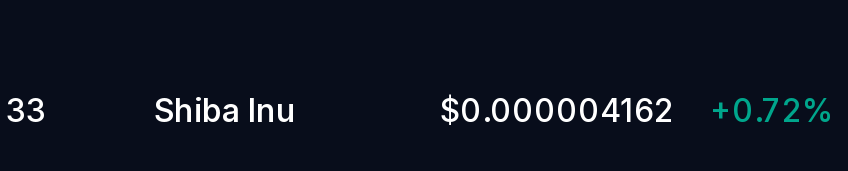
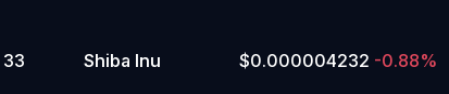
[440,90,834,130] $0.000004162 | +0.72% -> [239,50,437,71] $0.000004232 -0.88%

